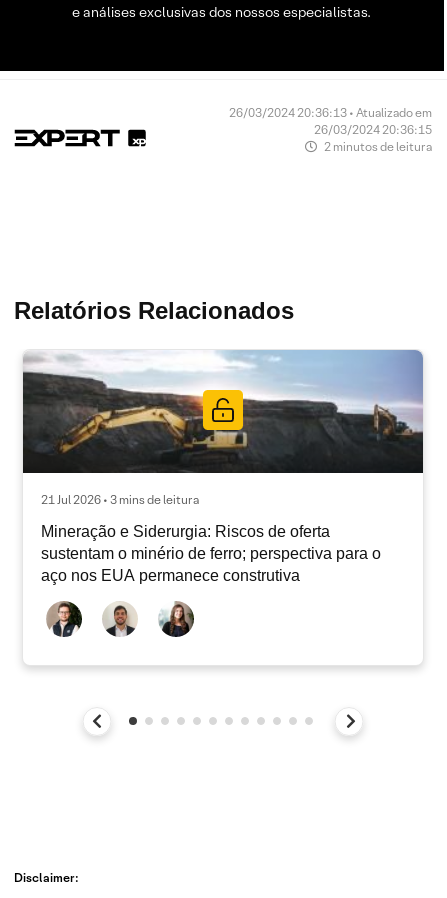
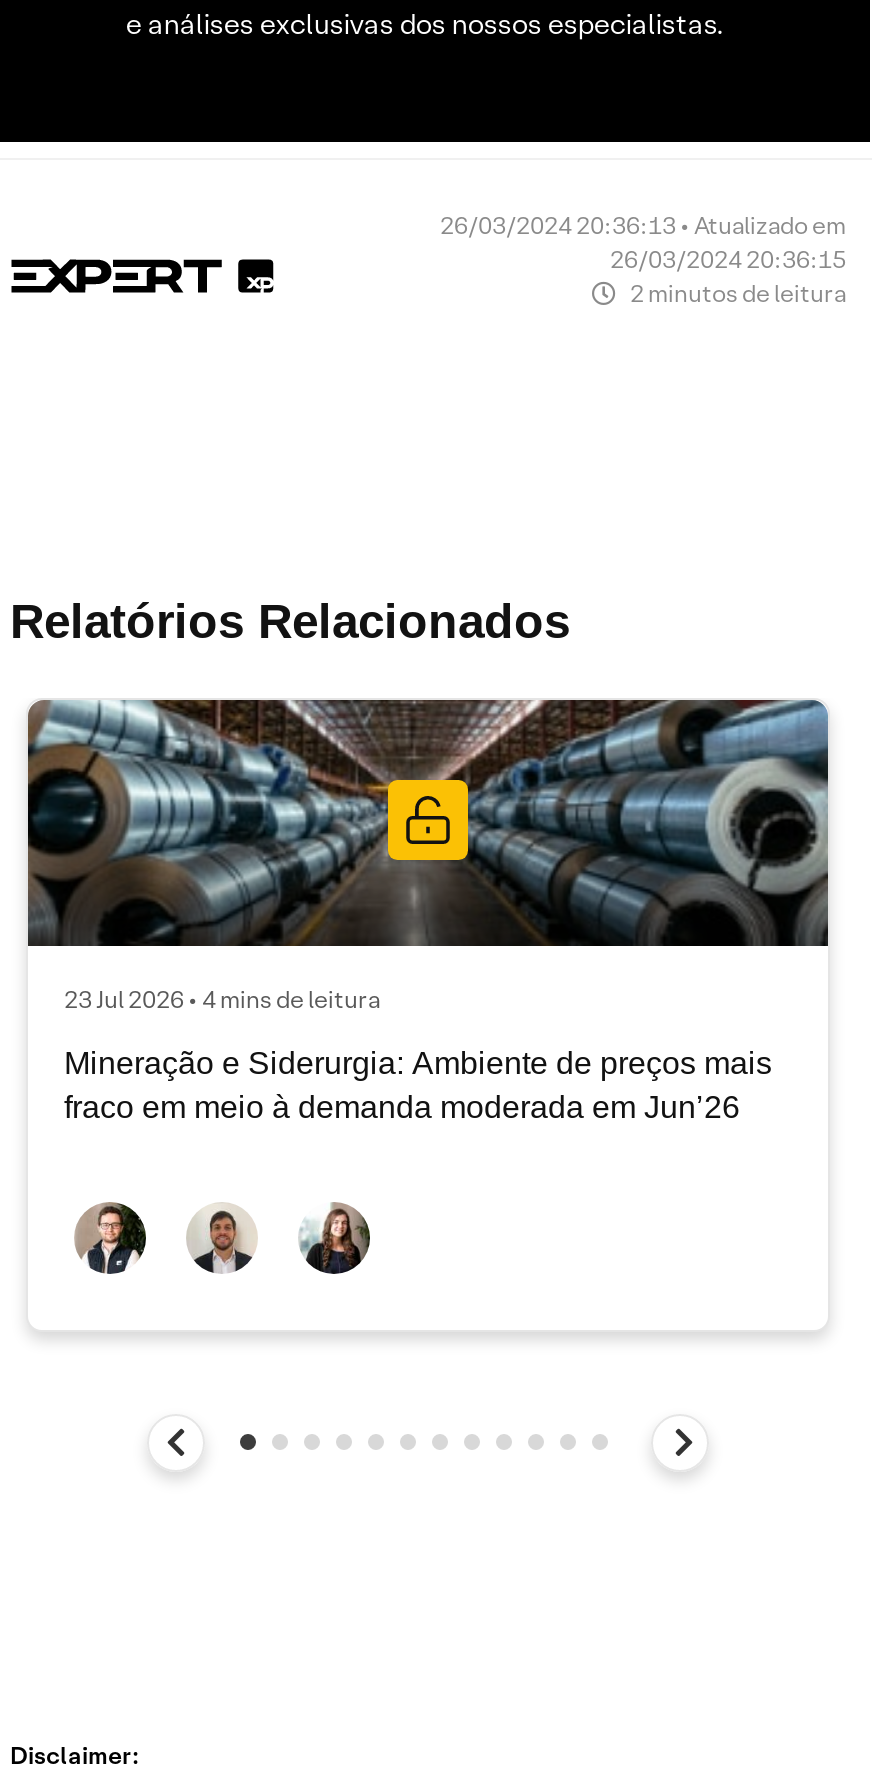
[23,350,423,507] [image] | 21 Jul 2026 • 3 mins de leitura -> [26,698,828,1014] [image] | 23 Jul 2026 • 4 mins de leitura
[41,523,381,584] Mineração e Siderurgia: Riscos de oferta | sustentam o minério de ferro; perspectiva para o | aço nos EUA permanece construtiva -> [64,1046,772,1124] Mineração e Siderurgia: Ambiente de preços mais | fraco em meio à demanda moderada em Jun’26

